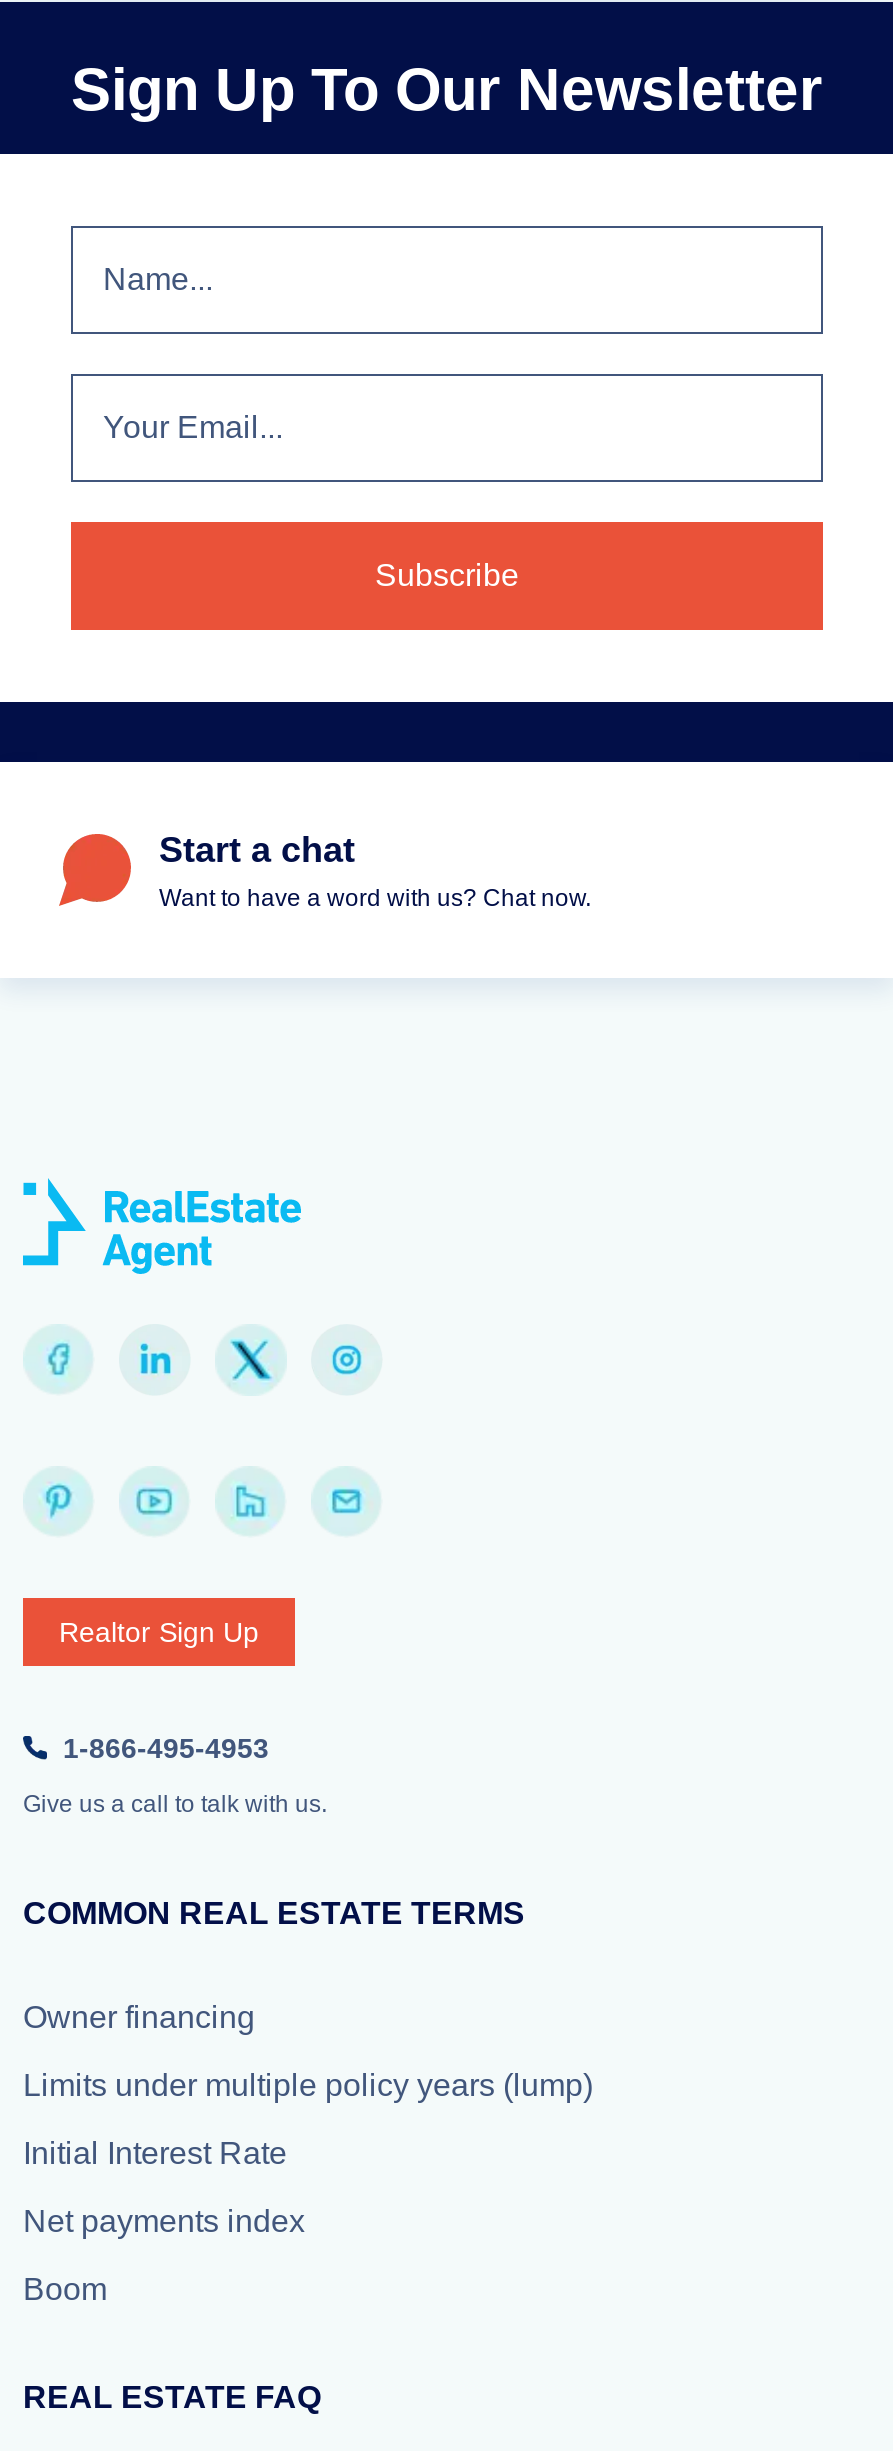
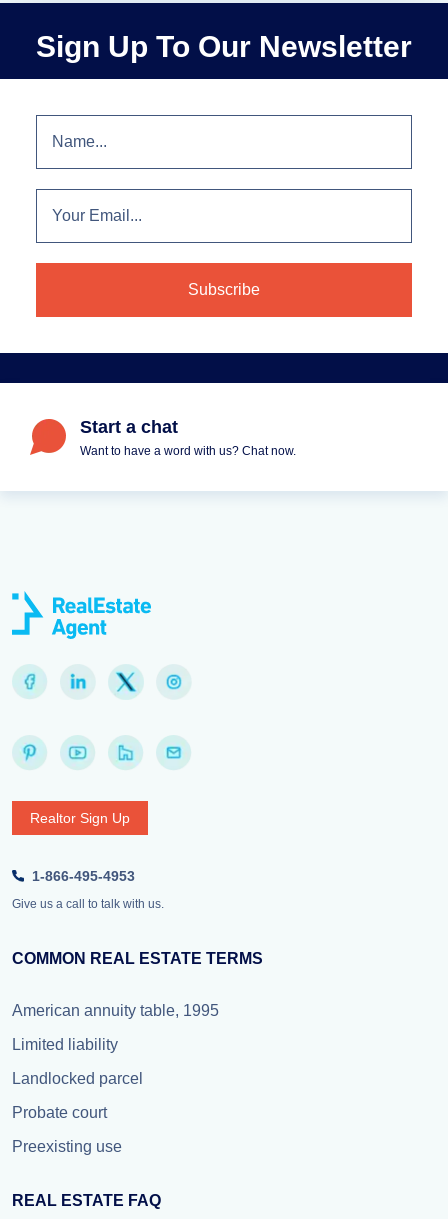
[23,2000,255,2034] Owner financing -> [12,1002,219,1019] American annuity table, 1995
[23,2068,593,2102] Limits under multiple policy years (lump) -> [12,1036,118,1053] Limited liability
[23,2136,287,2170] Initial Interest Rate -> [12,1070,143,1087] Landlocked parcel
[23,2204,305,2238] Net payments index -> [12,1104,107,1121] Probate court
[23,2272,107,2306] Boom -> [12,1138,122,1155] Preexisting use

